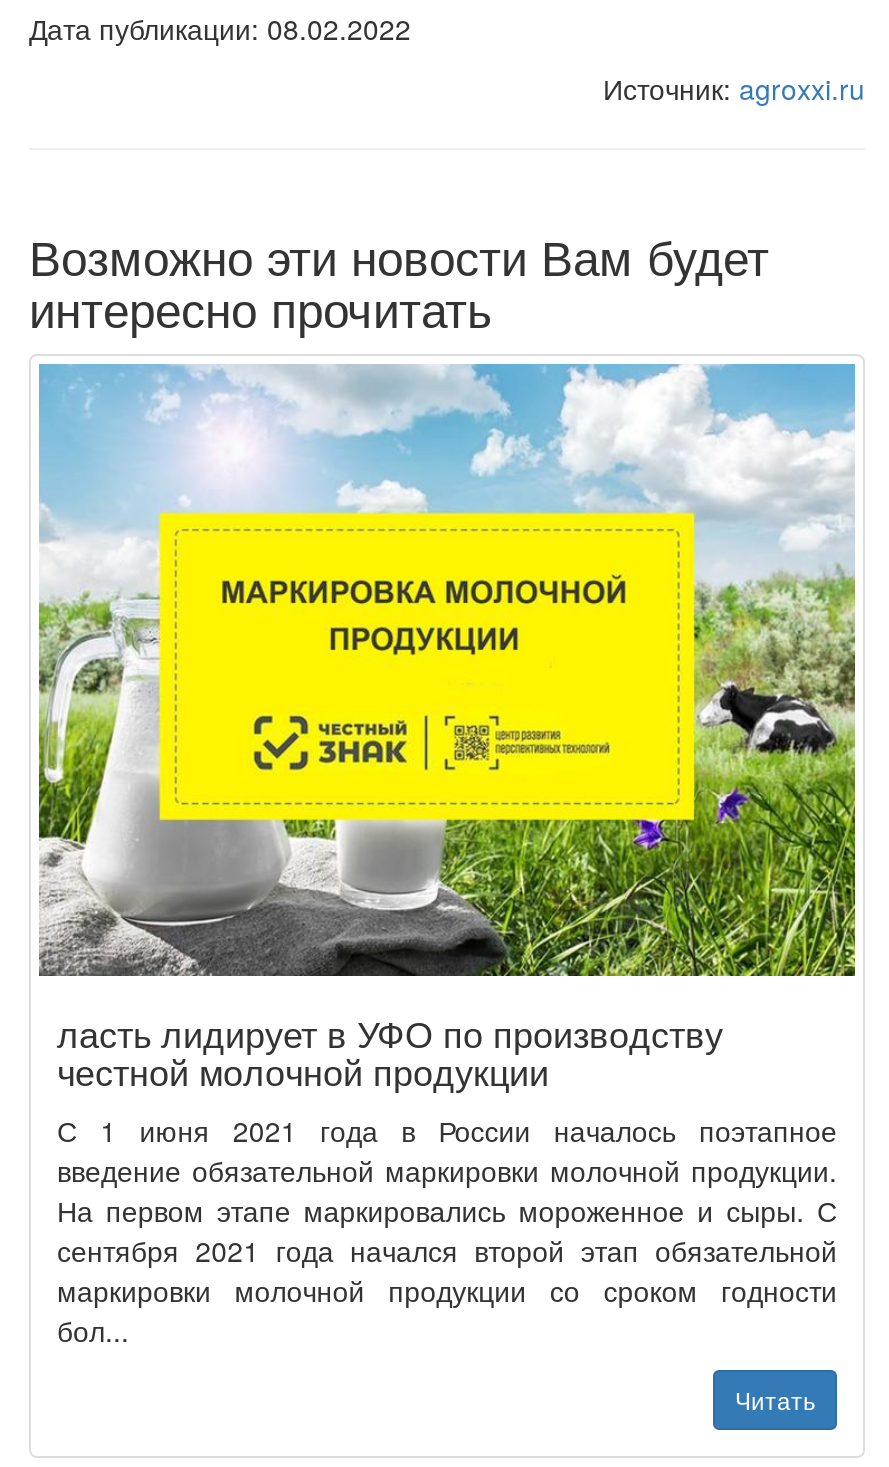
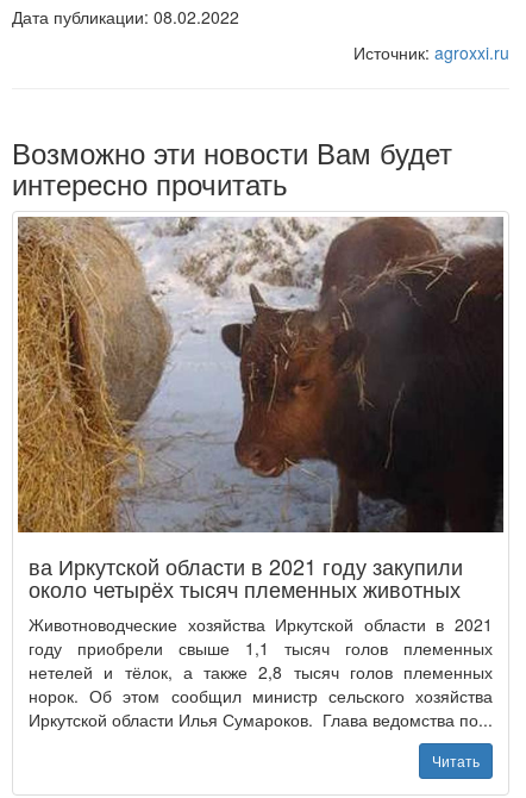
[37,362,857,1350] [image] | ласть лидирует в УФО по производству | честной молочной продукции | С 1 июня 2021 года в России началось поэтапное | введение обязательной маркировки молочной продукции. | На первом этапе маркировались мороженное и сыры. С | сентября 2021 года начался второй этап обязательной | маркировки молочной продукции со сроком годности | бол... -> [17,216,505,732] [image] | ва Иркутской области в 2021 году закупили | около четырёх тысяч племенных животных | Животноводческие хозяйства Иркутской области в 2021 | году приобрели свыше 1,1 тысяч голов племенных | нетелей и тёлок, а также 2,8 тысяч голов племенных | норок. Об этом сообщил министр сельского хозяйства | Иркутской области Илья Сумароков. Глава ведомства по...

